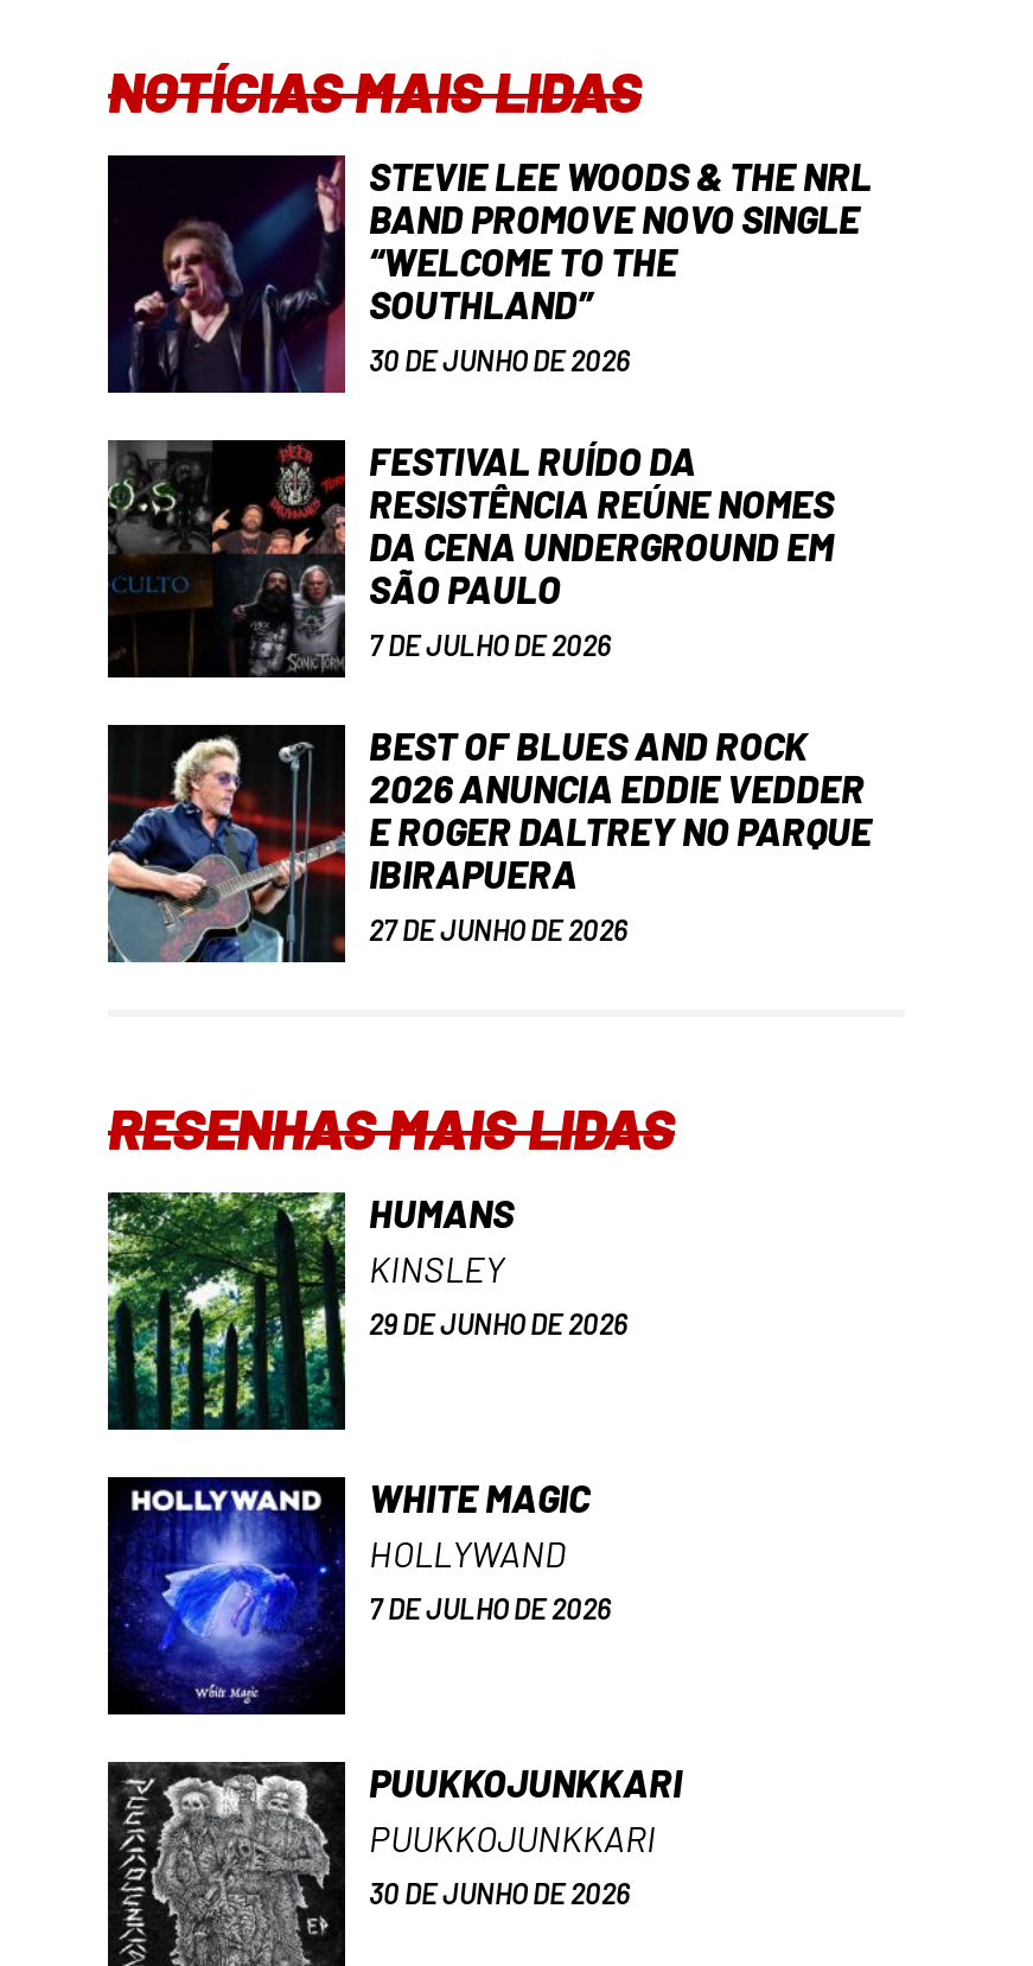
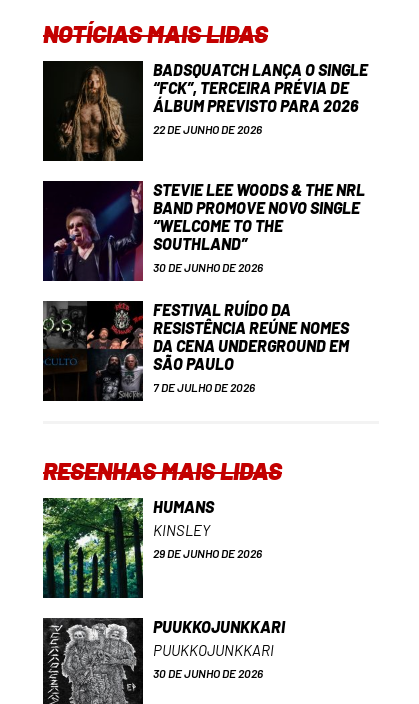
none -> [43,60,368,162] [image] | BADSQUATCH LANÇA O SINGLE | “FCK”, TERCEIRA PRÉVIA DE | ÁLBUM PREVISTO PARA 2026 | 22 DE JUNHO DE 2026
moved [108,152,872,660] -> [43,180,365,394]: [image] | STEVIE LEE WOODS & THE NRL | BAND PROMOVE NOVO SINGLE | ... | SÃO PAULO | 7 DE JULHO DE 2026
[106,722,872,965] [image] | BEST OF BLUES AND ROCK | 2026 ANUNCIA EDDIE VEDDER | E ROGER DALTREY NO PARQUE | IBIRAPUERA | 27 DE JUNHO DE 2026 -> none
[110,1474,611,1714] [image] | WHITE MAGIC | HOLLYWAND | 7 DE JULHO DE 2026 -> none

